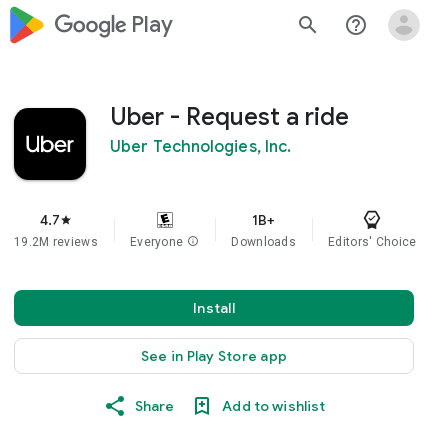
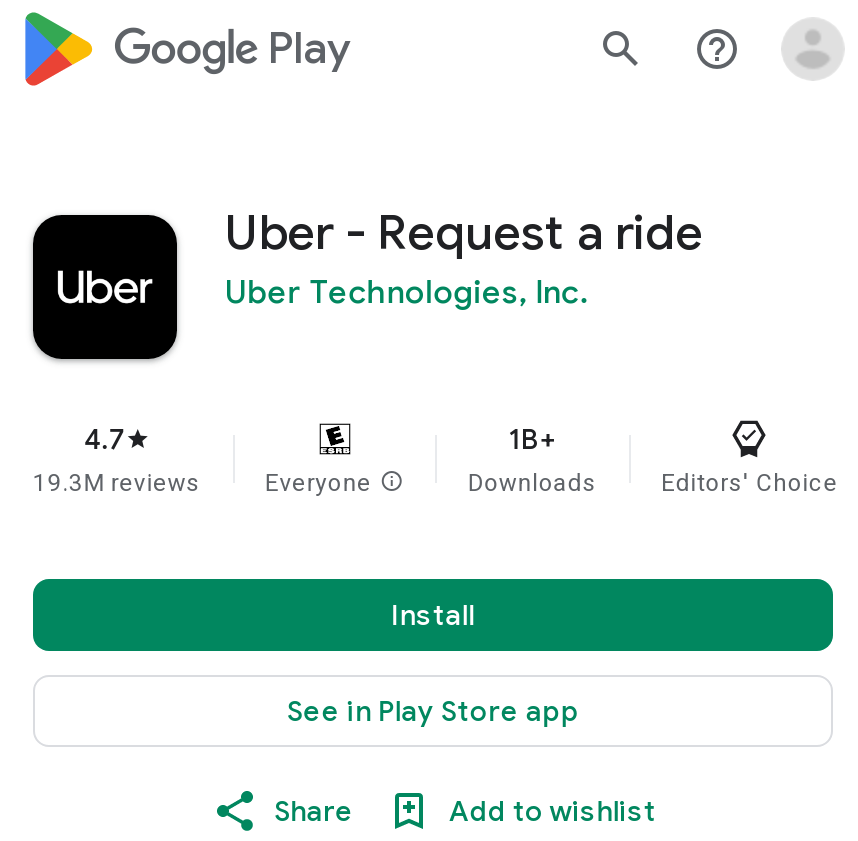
[14,235,98,249] 19.2M reviews -> [33,469,201,497] 19.3M reviews

